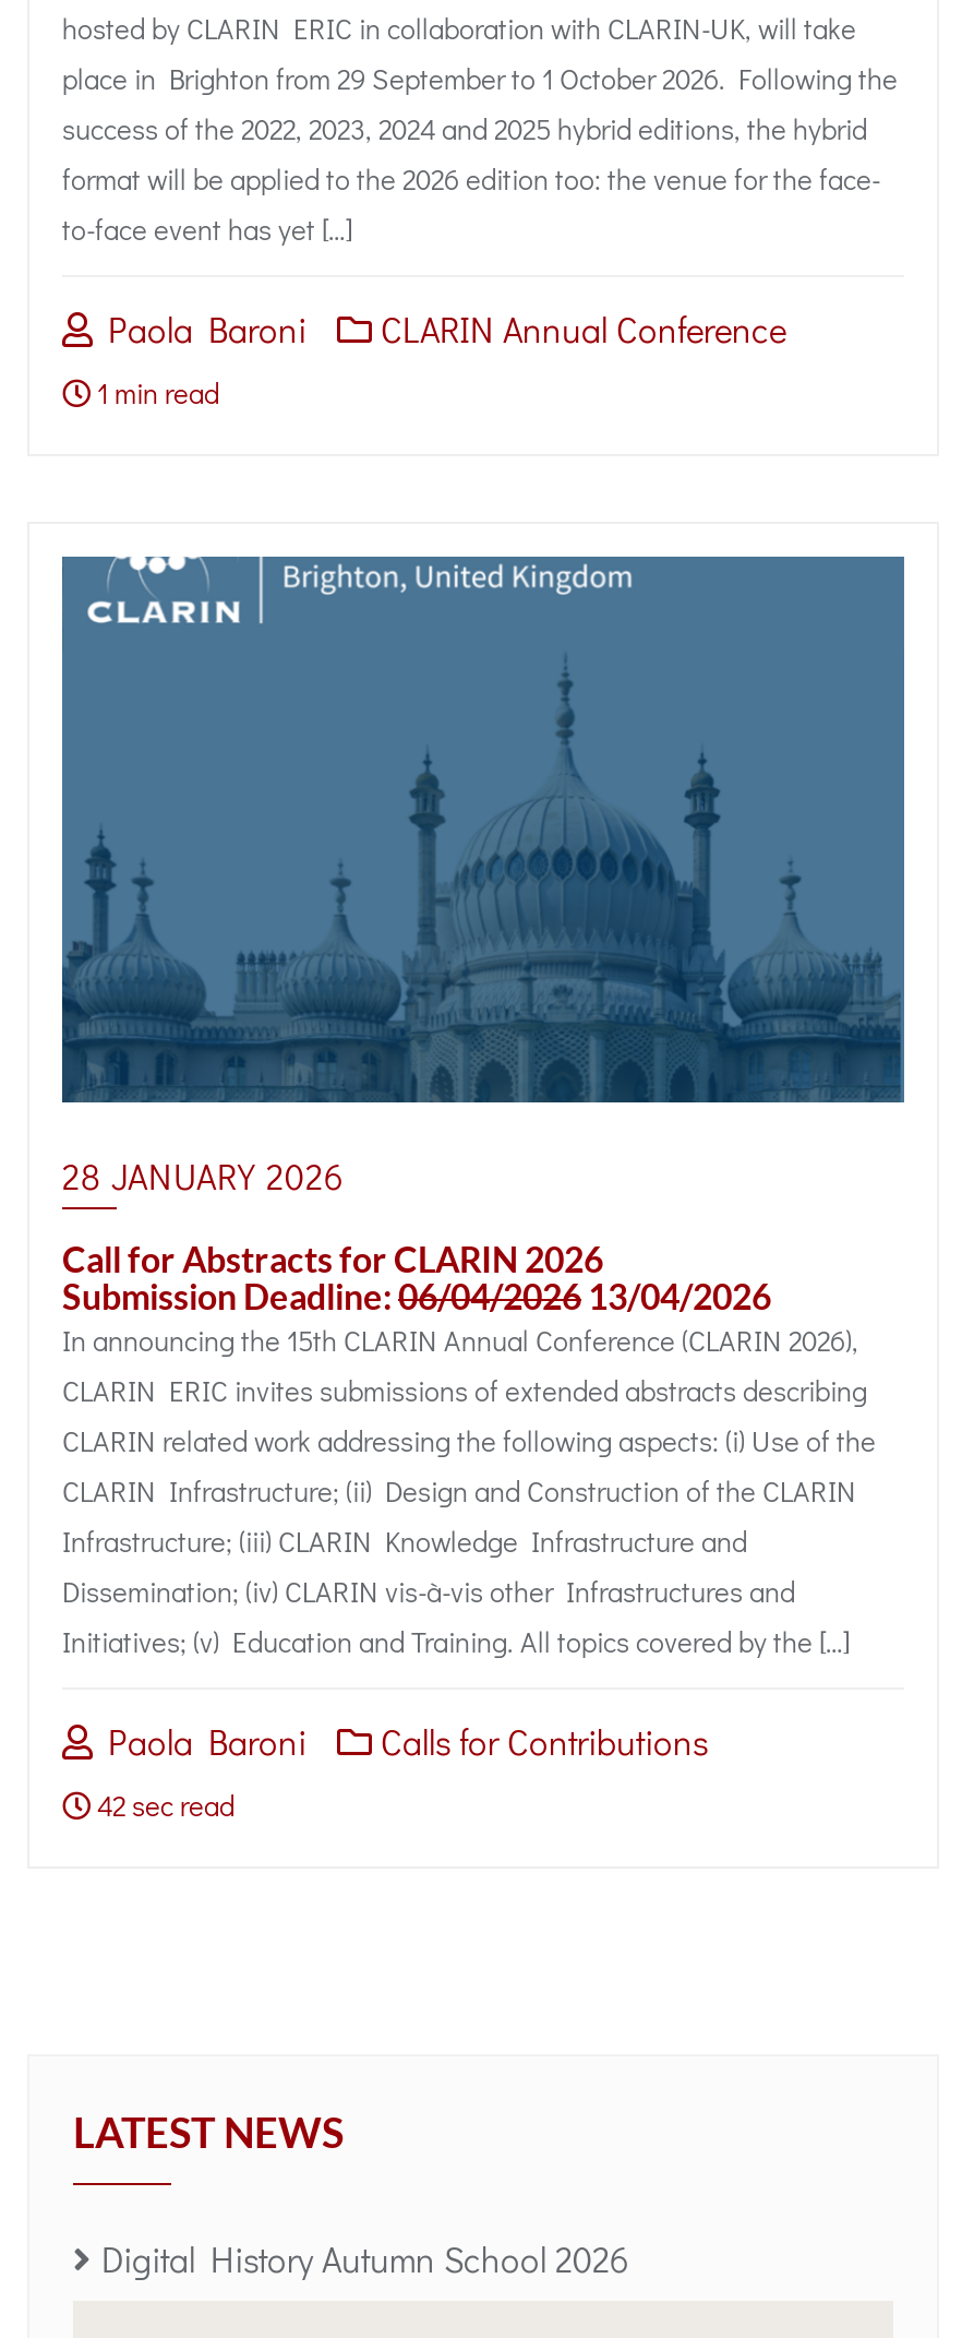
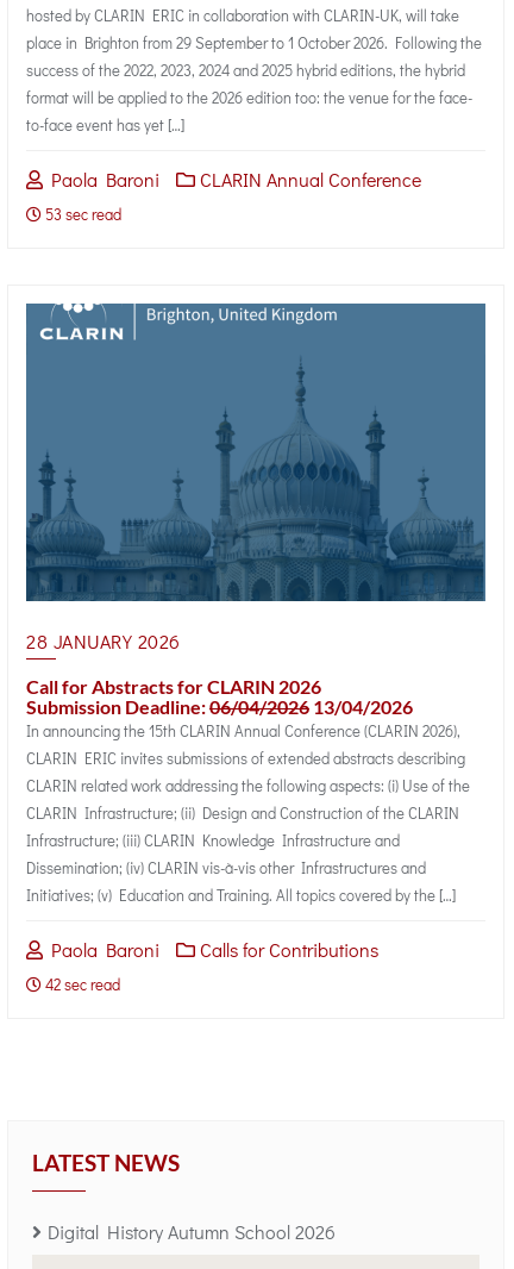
[91,373,219,410] 1 min read -> [42,204,121,224] 53 sec read

